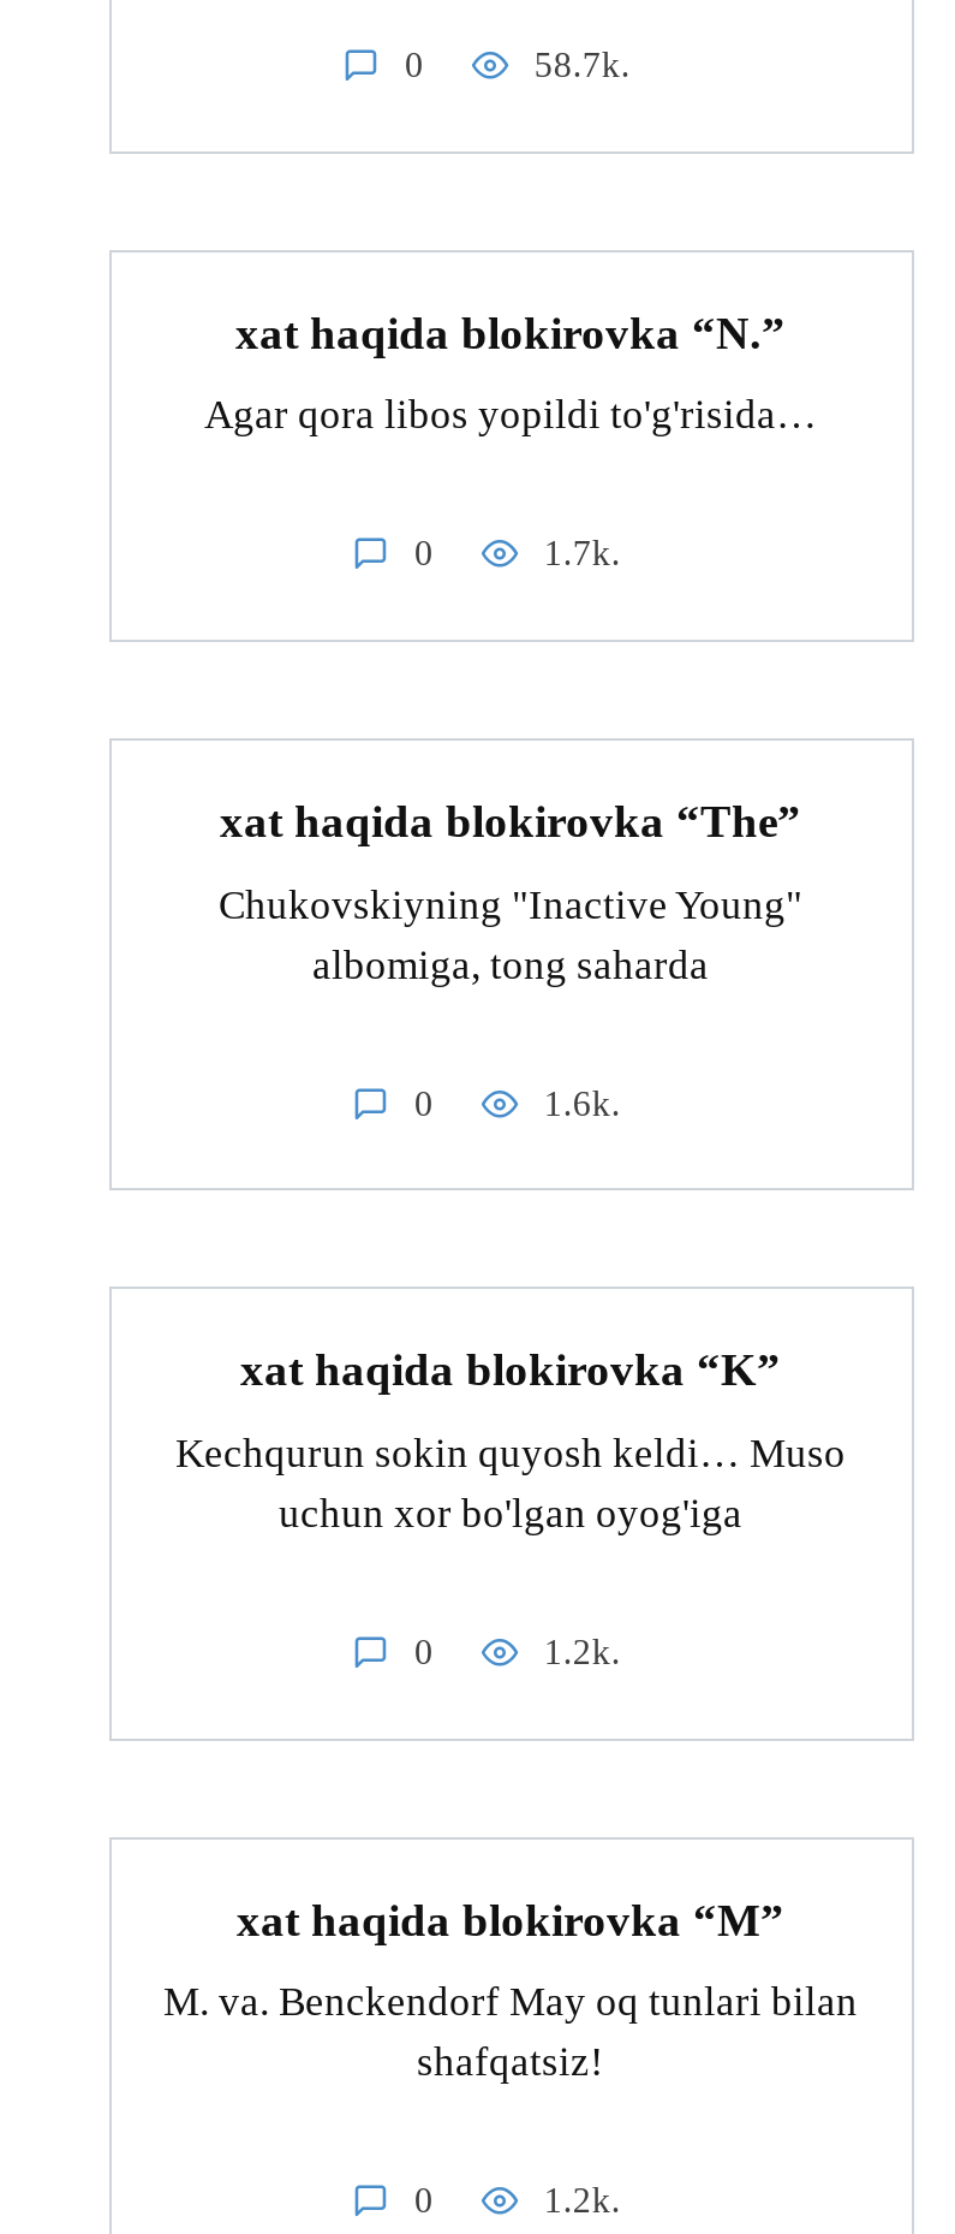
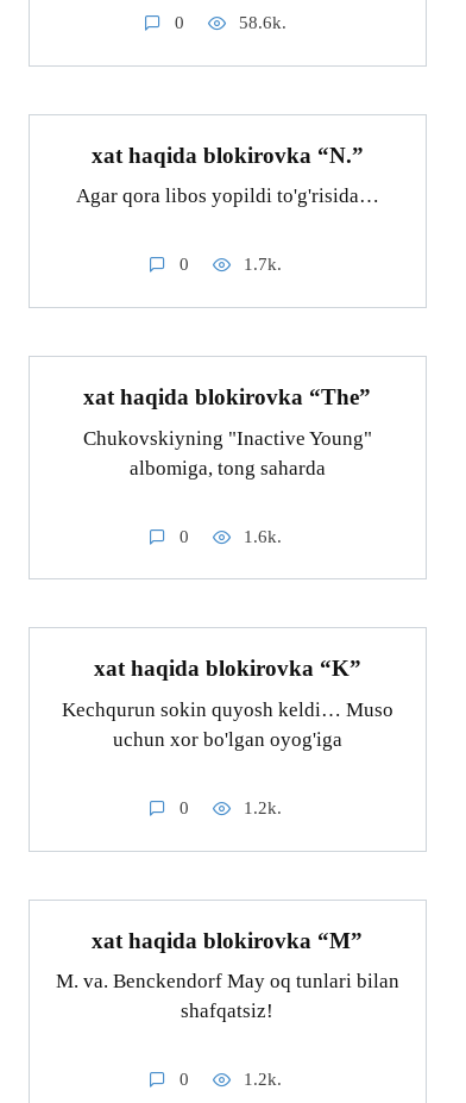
[534,44,630,84] 58.7k. -> [239,12,286,32] 58.6k.

